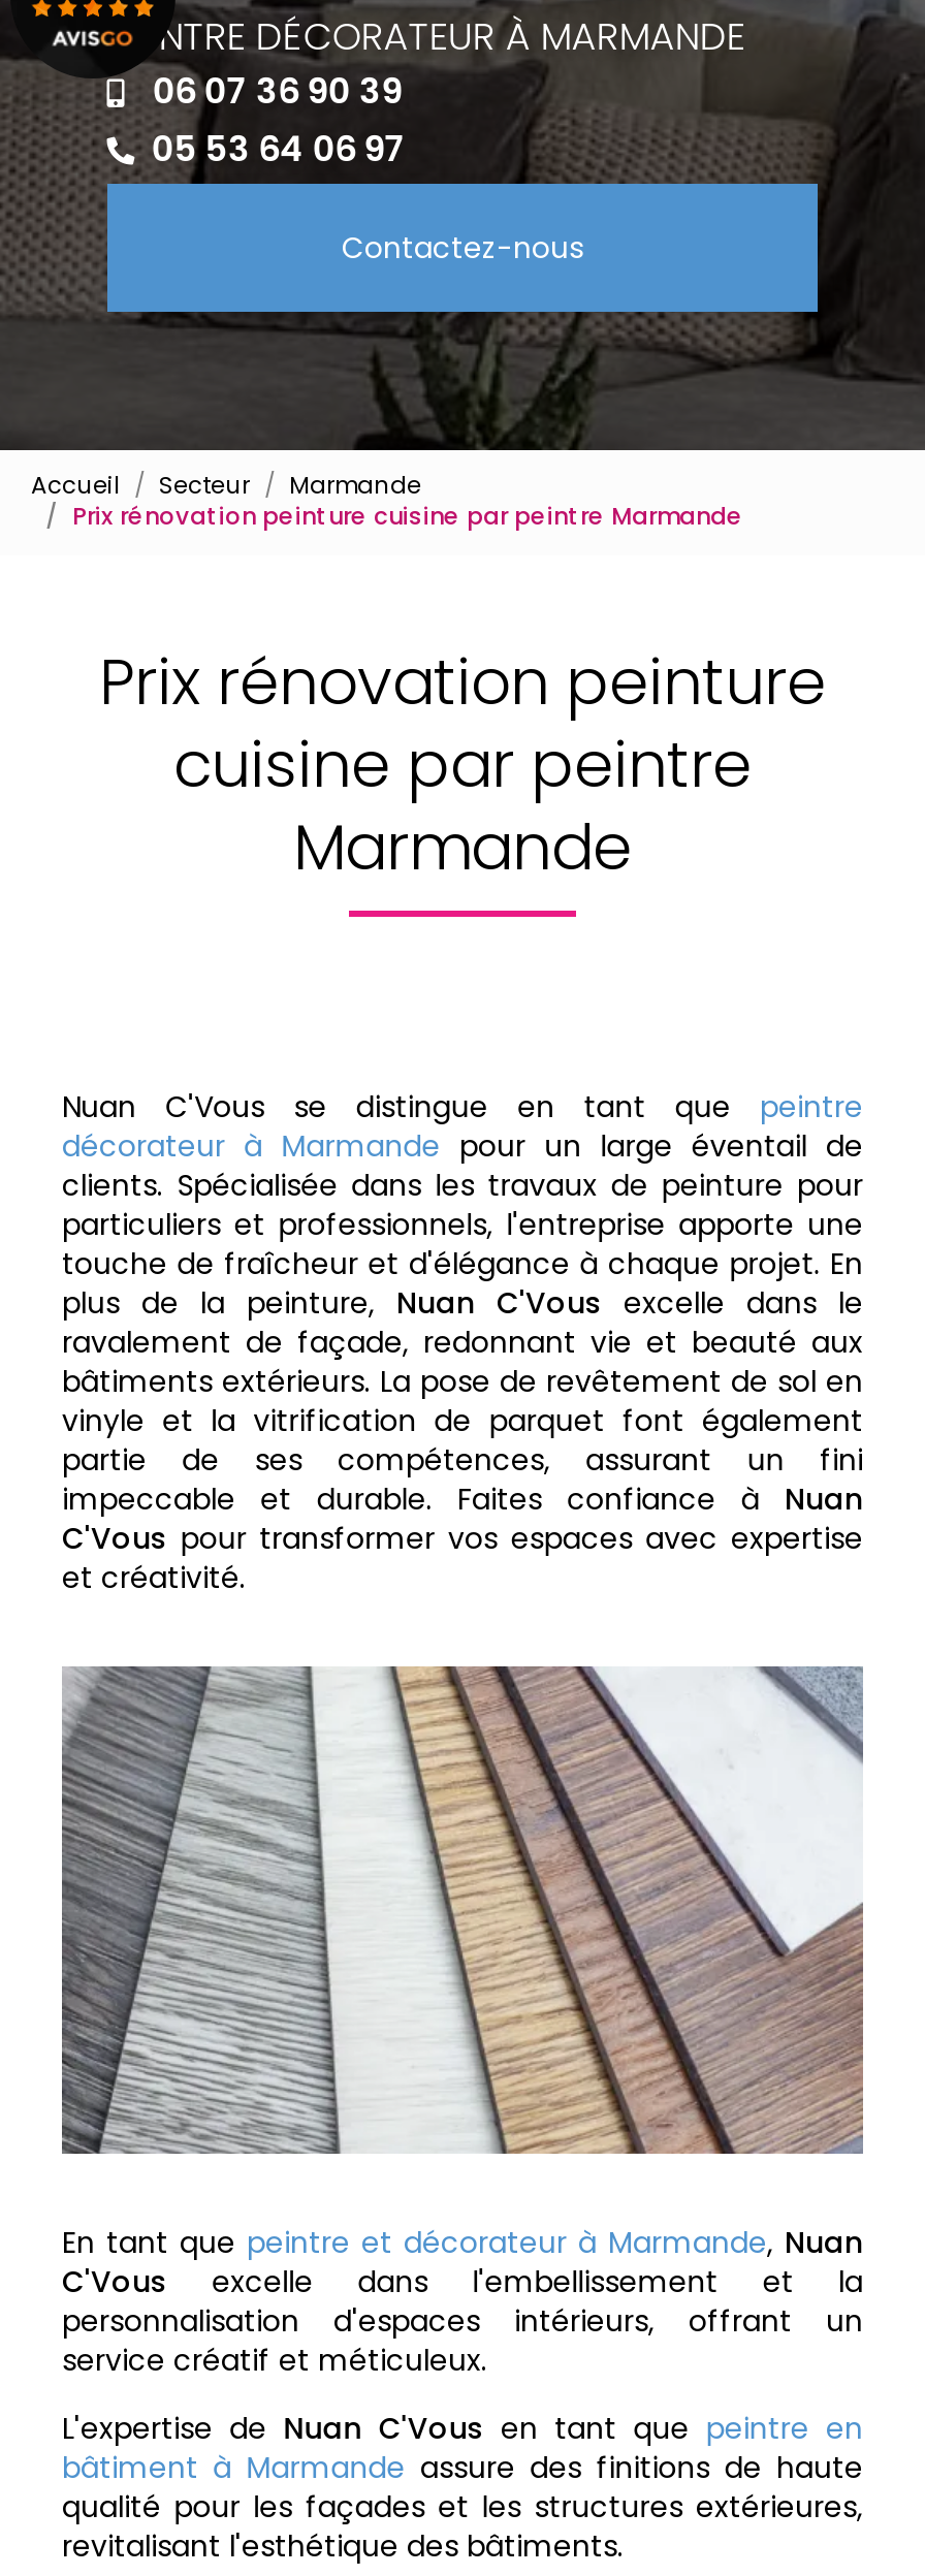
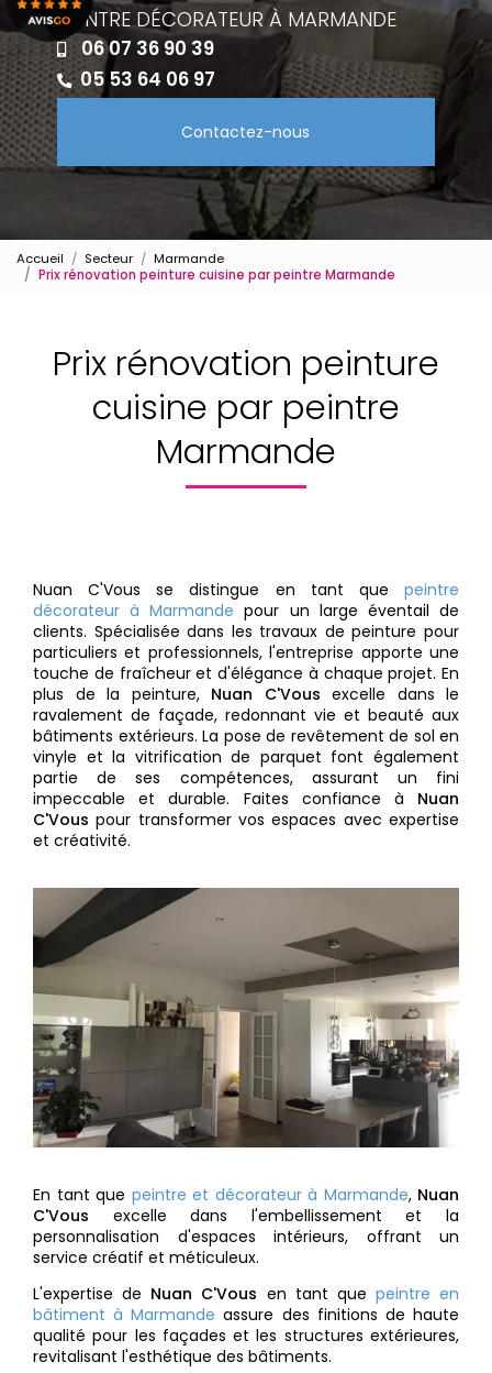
[60,1666,865,2156] [image] -> [33,887,460,1149] [image]

